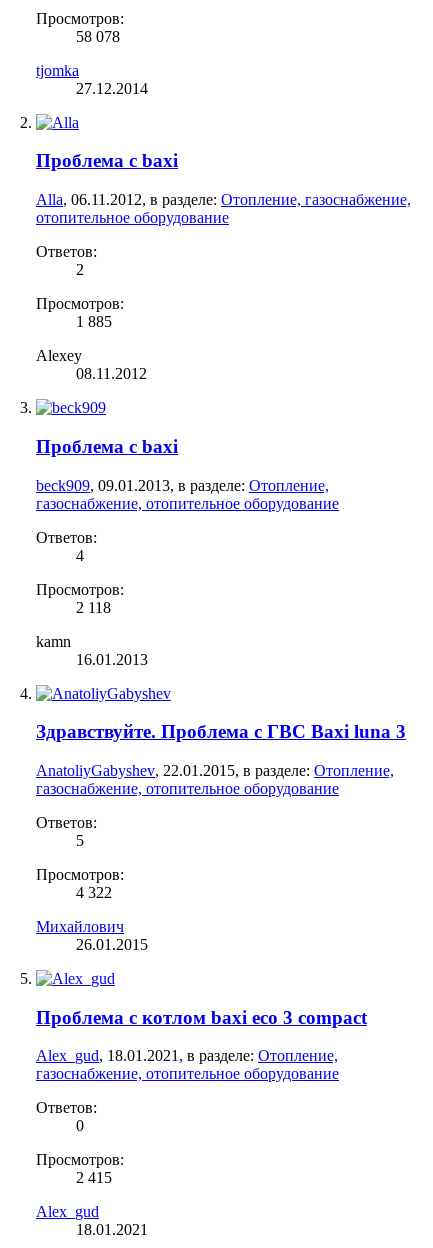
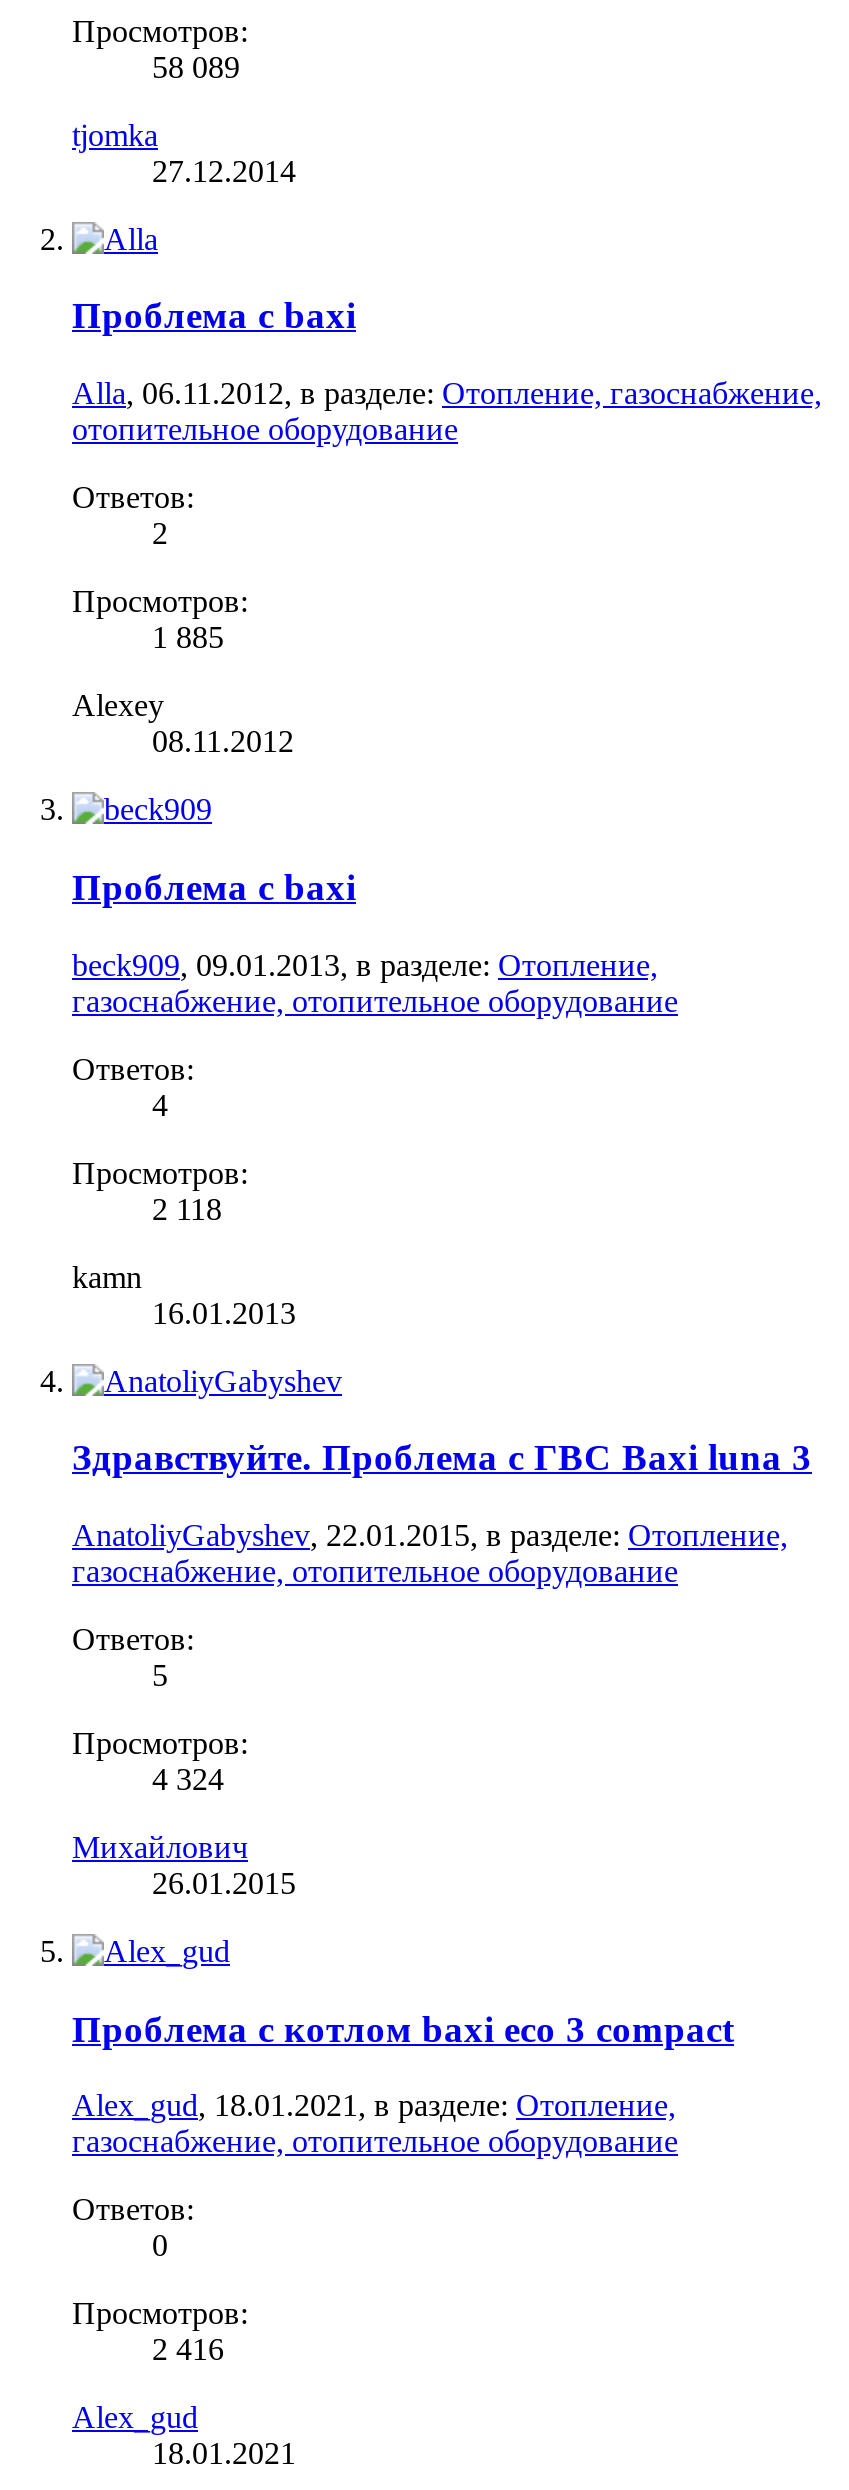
[76,28,120,45] 58 078 -> [152,49,240,83] 58 089
[76,884,112,901] 4 322 -> [152,1762,224,1796] 4 324
[76,1169,112,1186] 2 415 -> [152,2333,224,2367] 2 416

